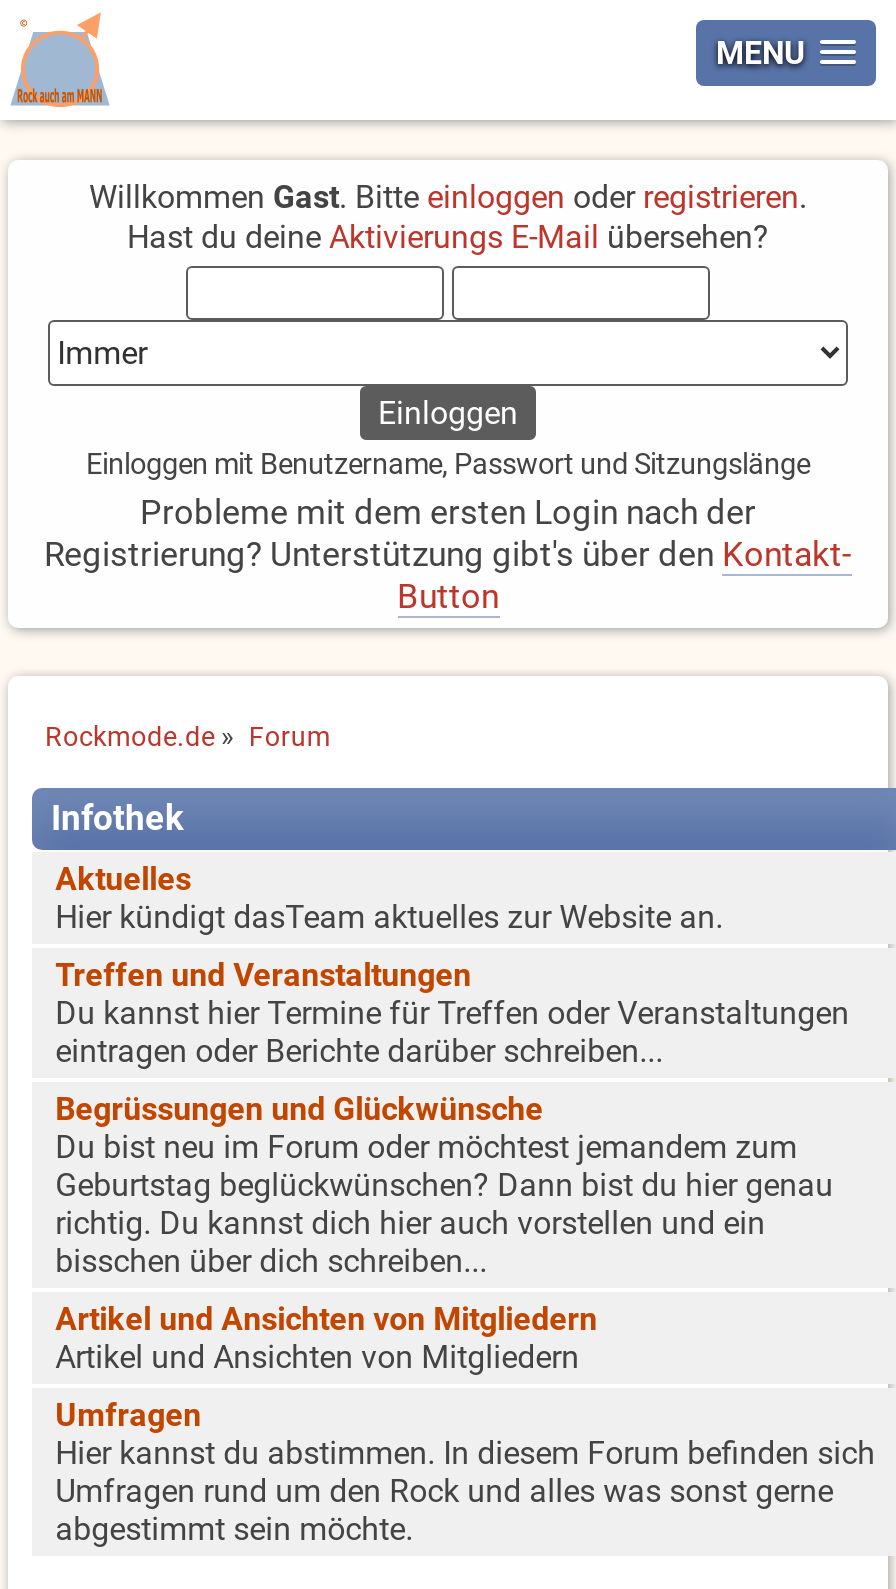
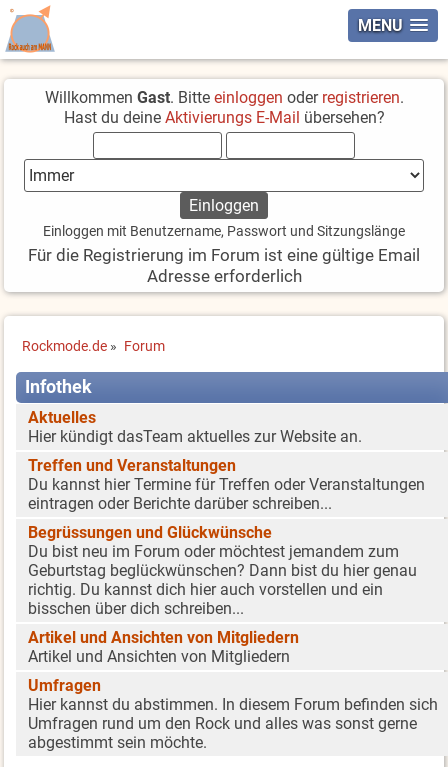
[44,492,852,616] Probleme mit dem ersten Login nach der | Registrierung? Unterstützung gibt's über den Kontakt- | Button -> [28,245,420,286] Für die Registrierung im Forum ist eine gültige Email | Adresse erforderlich

